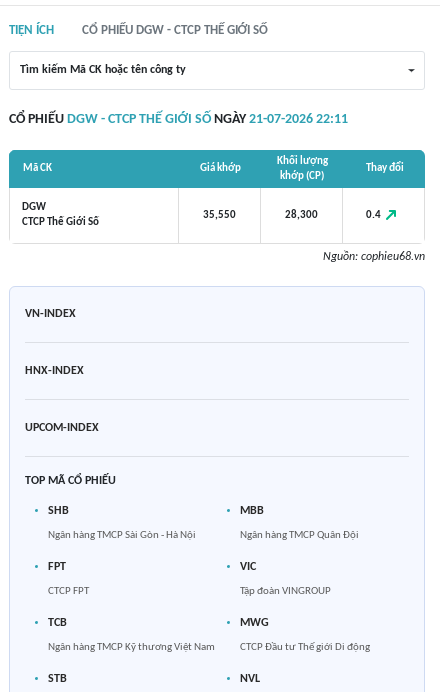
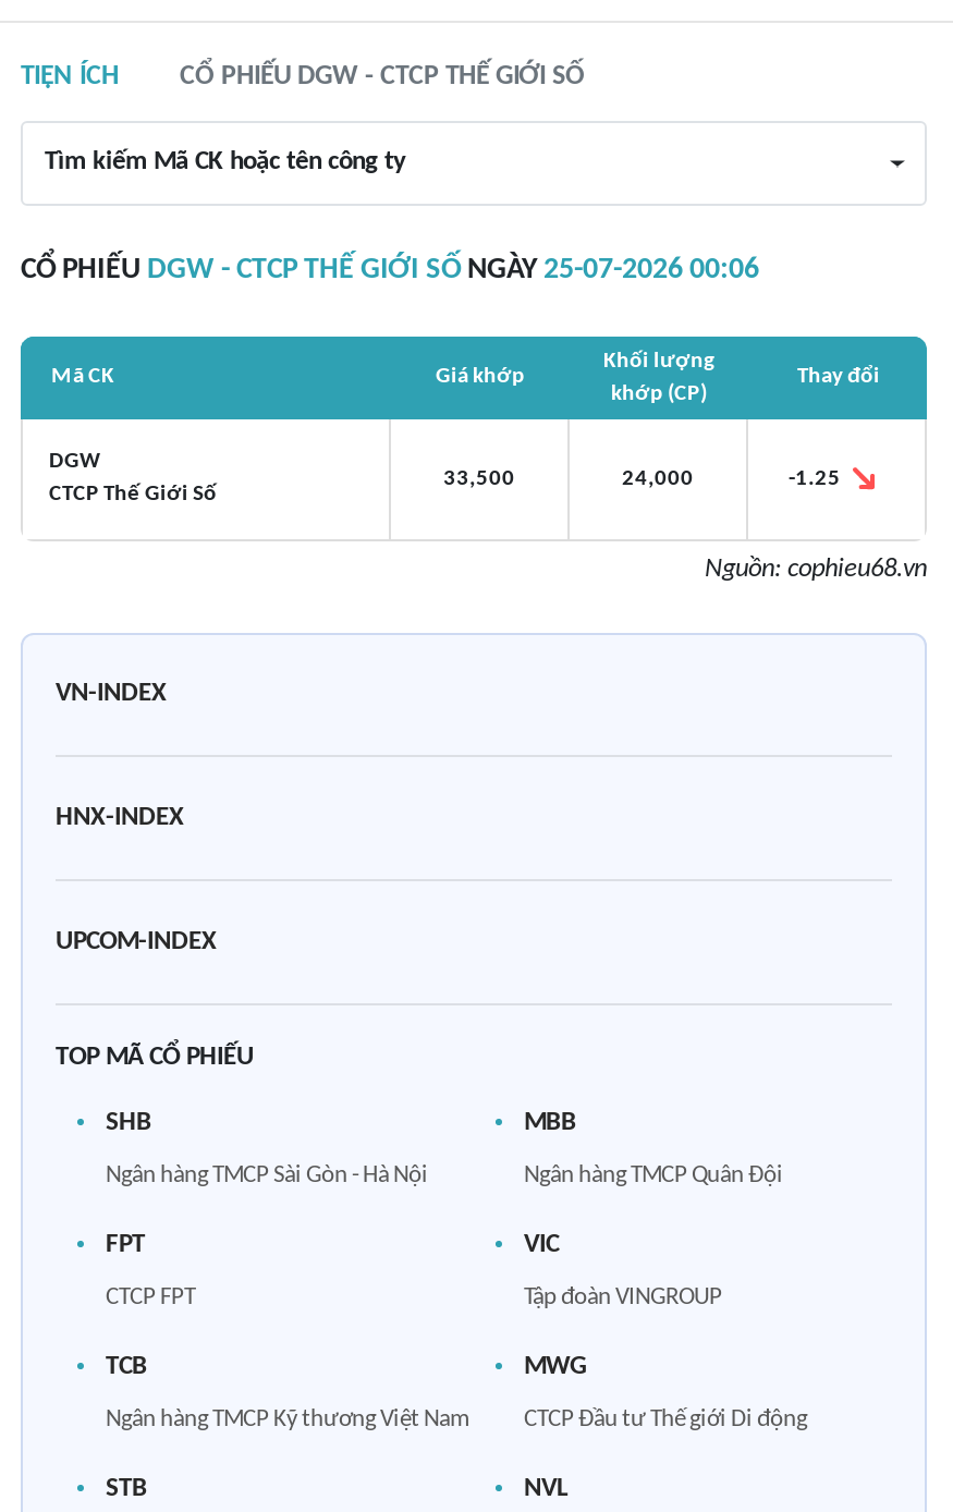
[9,112,348,127] CỔ PHIẾU DGW - CTCP THẾ GIỚI SỐ NGÀY 21-07-2026 22:11 -> [21,254,759,286] CỔ PHIẾU DGW - CTCP THẾ GIỚI SỐ NGÀY 25-07-2026 00:06
[203,210,236,221] 35,550 -> [443,467,515,491] 33,500
[285,210,318,221] 28,300 -> [622,467,694,491] 24,000
[366,209,381,220] 0.4 -> [789,466,841,490] -1.25

